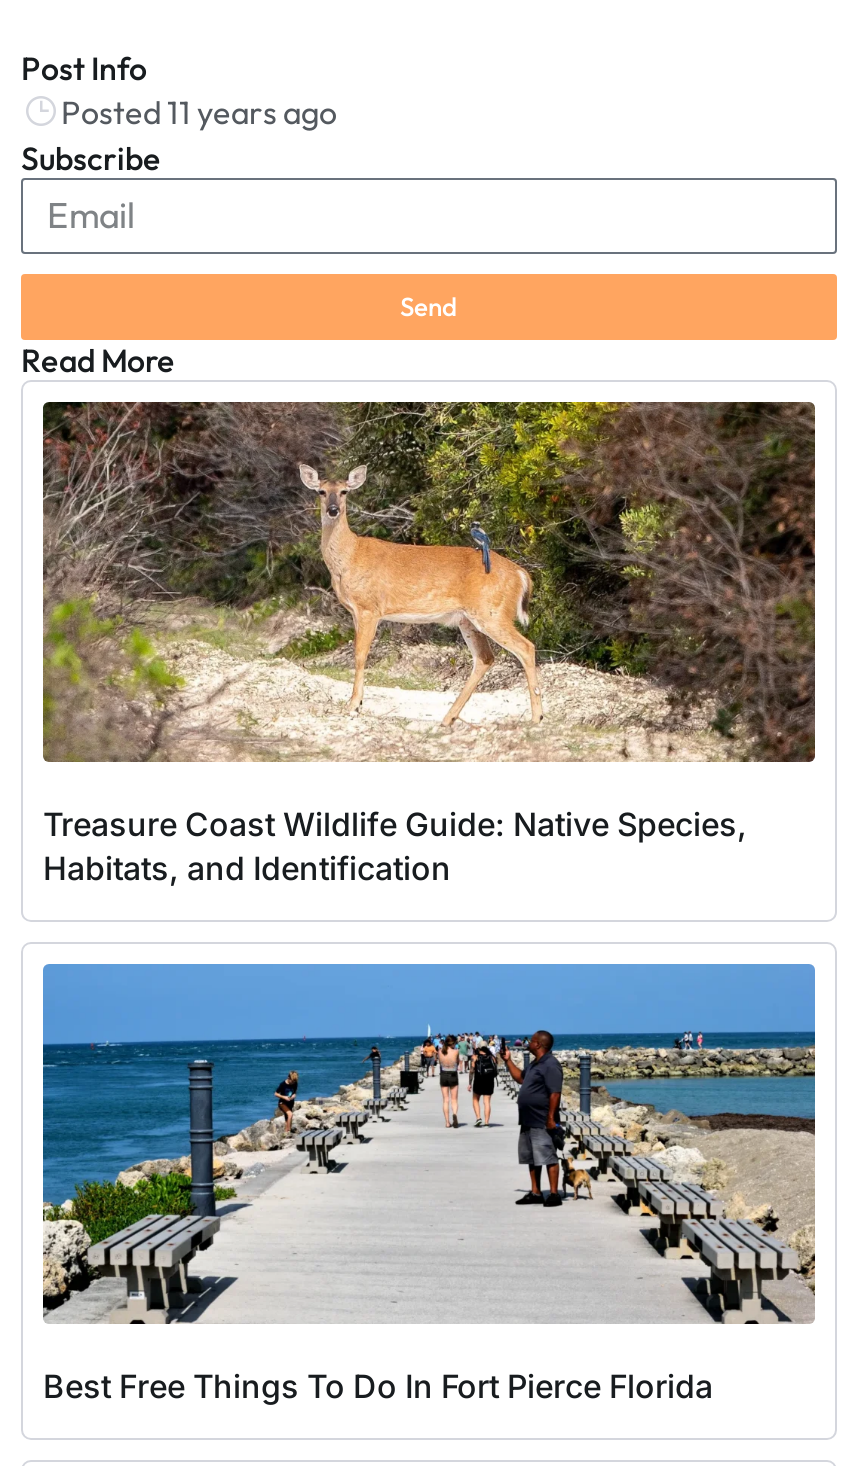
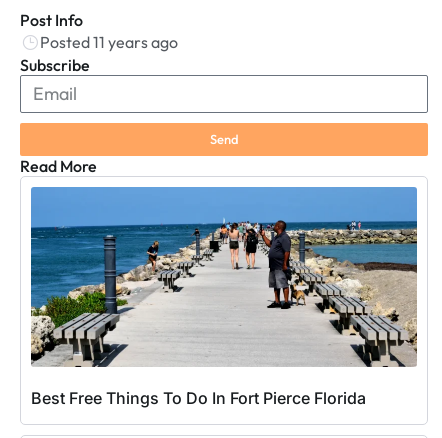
[41,400,817,888] [image] | Treasure Coast Wildlife Guide: Native Species, | Habitats, and Identification -> none

